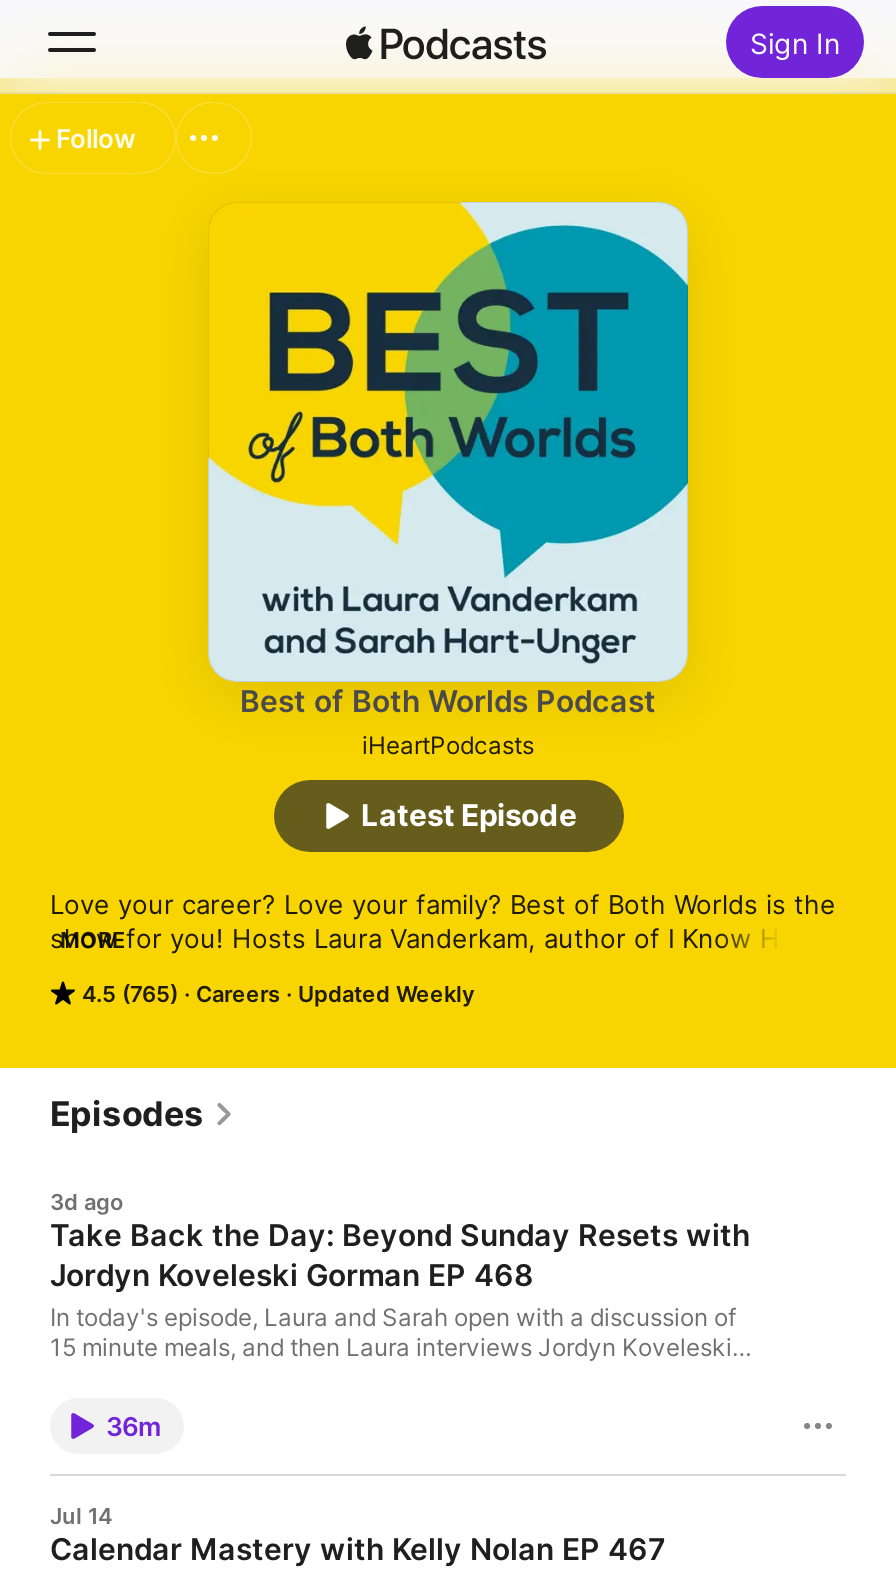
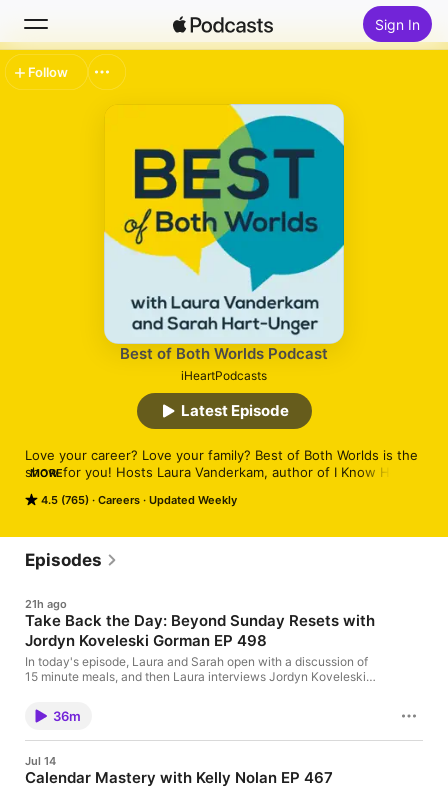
[50,1188,124,1216] 3d ago -> [25,597,67,611] 21h ago
[50,1256,534,1294] Jordyn Koveleski Gorman EP 468 -> [25,631,267,650] Jordyn Koveleski Gorman EP 498

